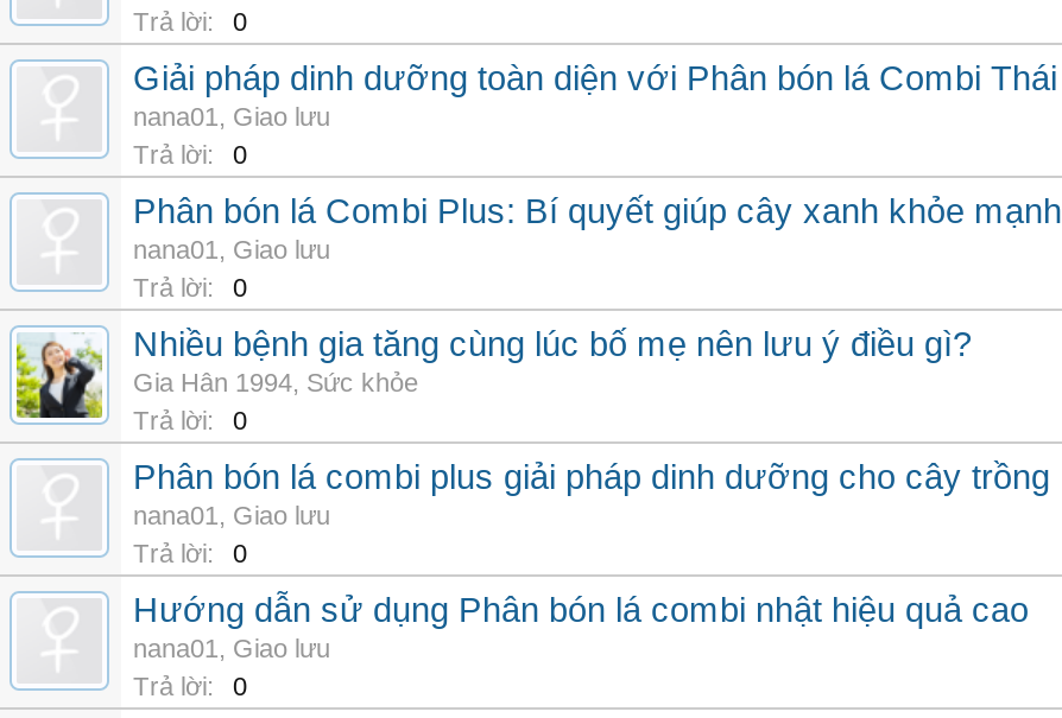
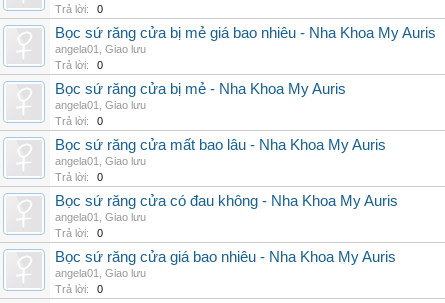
[133,59,1057,131] Giải pháp dinh dưỡng toàn diện với Phân bón lá Combi Thái | nana01, Giao lưu -> [55,25,436,55] Bọc sứ răng cửa bị mẻ giá bao nhiêu - Nha Khoa My Auris | angela01, Giao lưu
[133,192,1062,263] Phân bón lá Combi Plus: Bí quyết giúp cây xanh khỏe mạnh | nana01, Giao lưu -> [55,81,346,111] Bọc sứ răng cửa bị mẻ - Nha Khoa My Auris | angela01, Giao lưu
[14,335,105,420] [image] -> none
[133,325,972,396] Nhiều bệnh gia tăng cùng lúc bố mẹ nên lưu ý điều gì? | Gia Hân 1994, Sức khỏe -> [55,137,386,167] Bọc sứ răng cửa mất bao lâu - Nha Khoa My Auris | angela01, Giao lưu
[133,458,1050,529] Phân bón lá combi plus giải pháp dinh dưỡng cho cây trồng | nana01, Giao lưu -> [55,193,398,223] Bọc sứ răng cửa có đau không - Nha Khoa My Auris | angela01, Giao lưu
[133,591,1029,662] Hướng dẫn sử dụng Phân bón lá combi nhật hiệu quả cao | nana01, Giao lưu -> [55,249,396,279] Bọc sứ răng cửa giá bao nhiêu - Nha Khoa My Auris | angela01, Giao lưu

